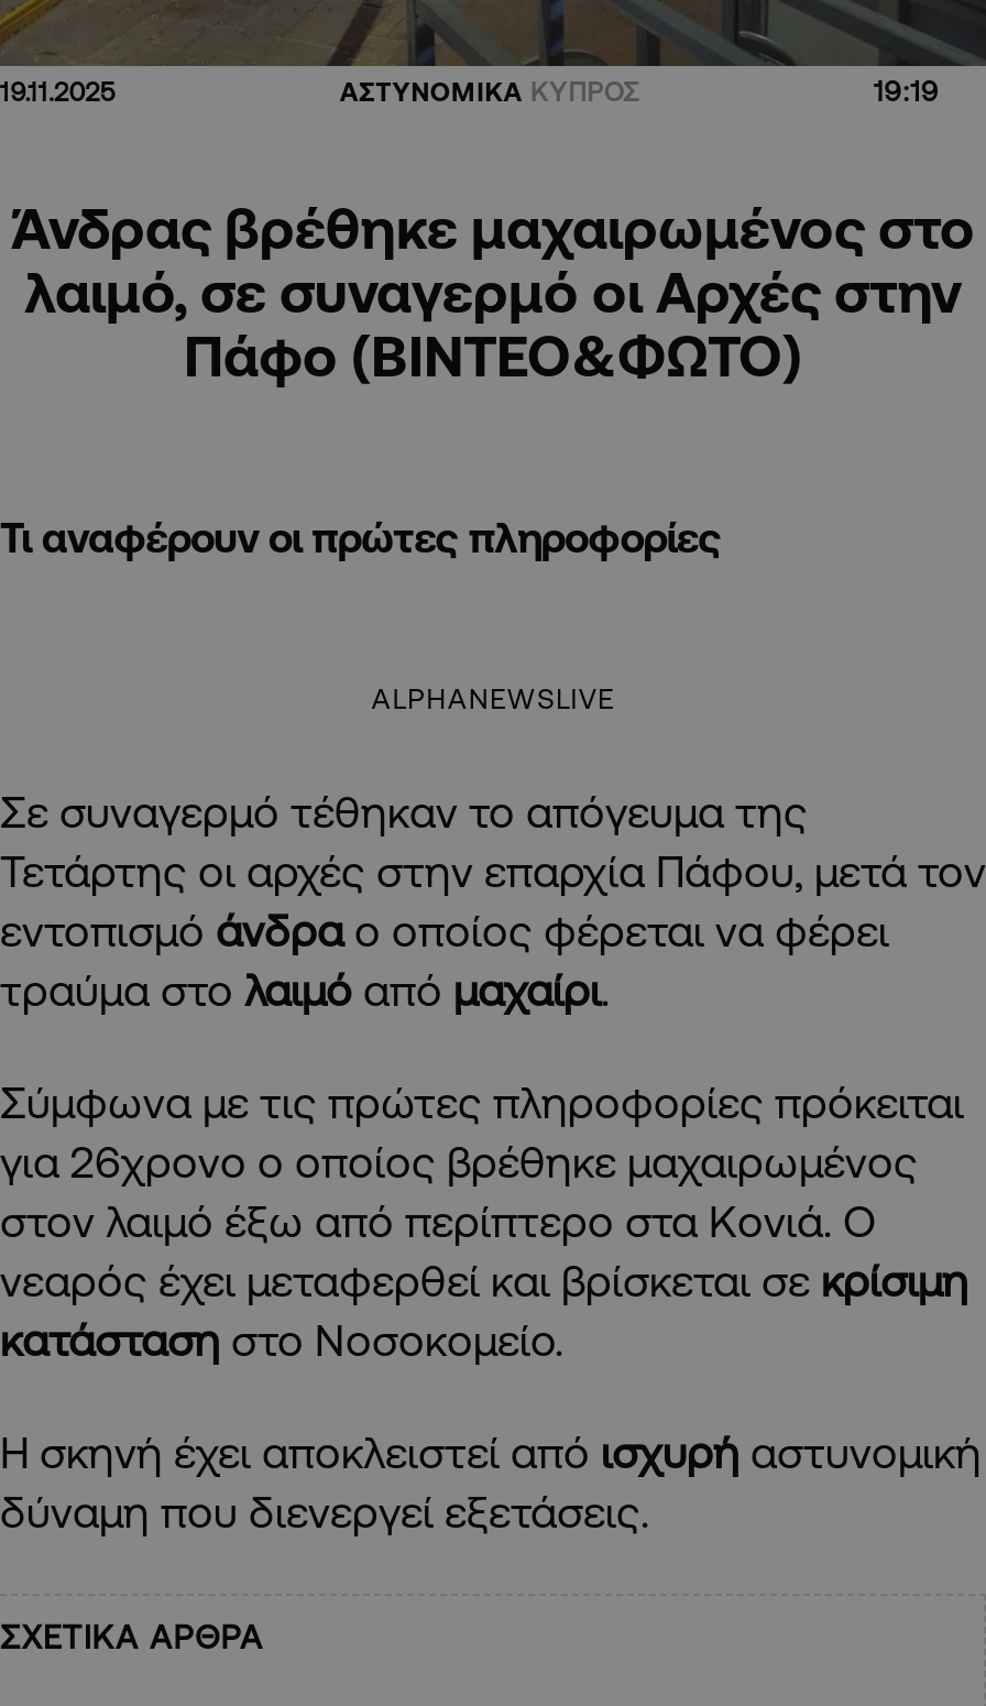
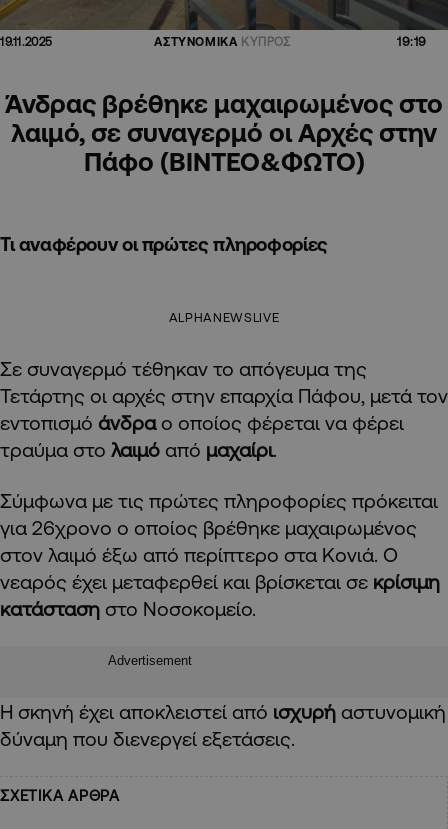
none -> [108,653,192,668] Advertisement

